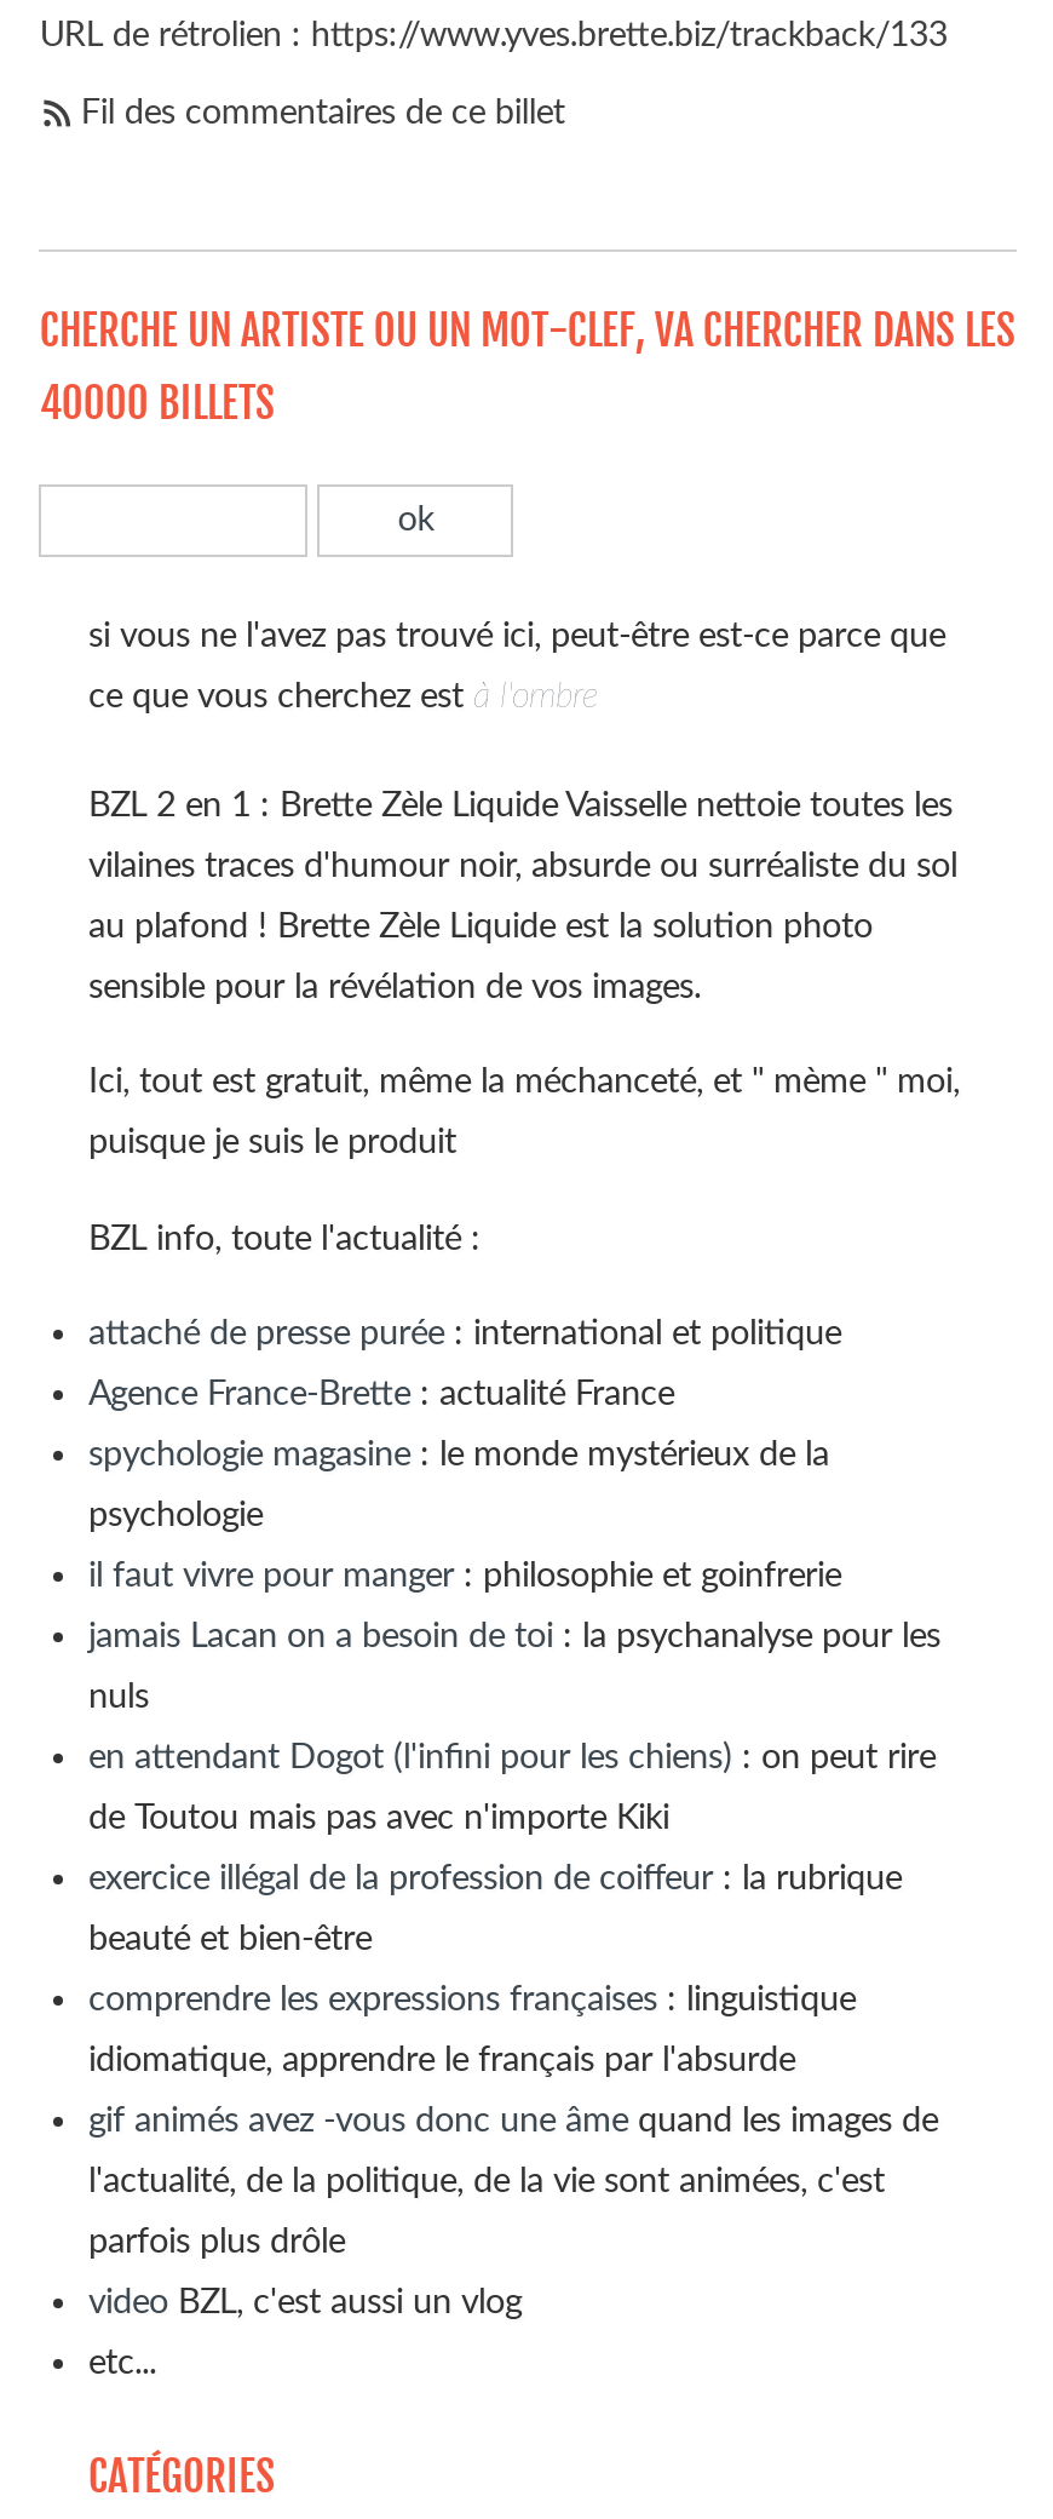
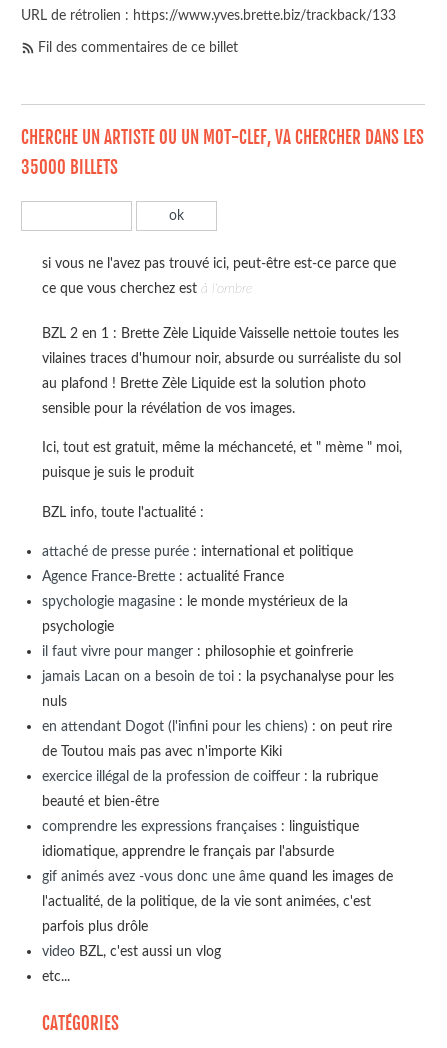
[40,377,275,428] 40000 BILLETS -> [21,157,118,178] 35000 BILLETS

